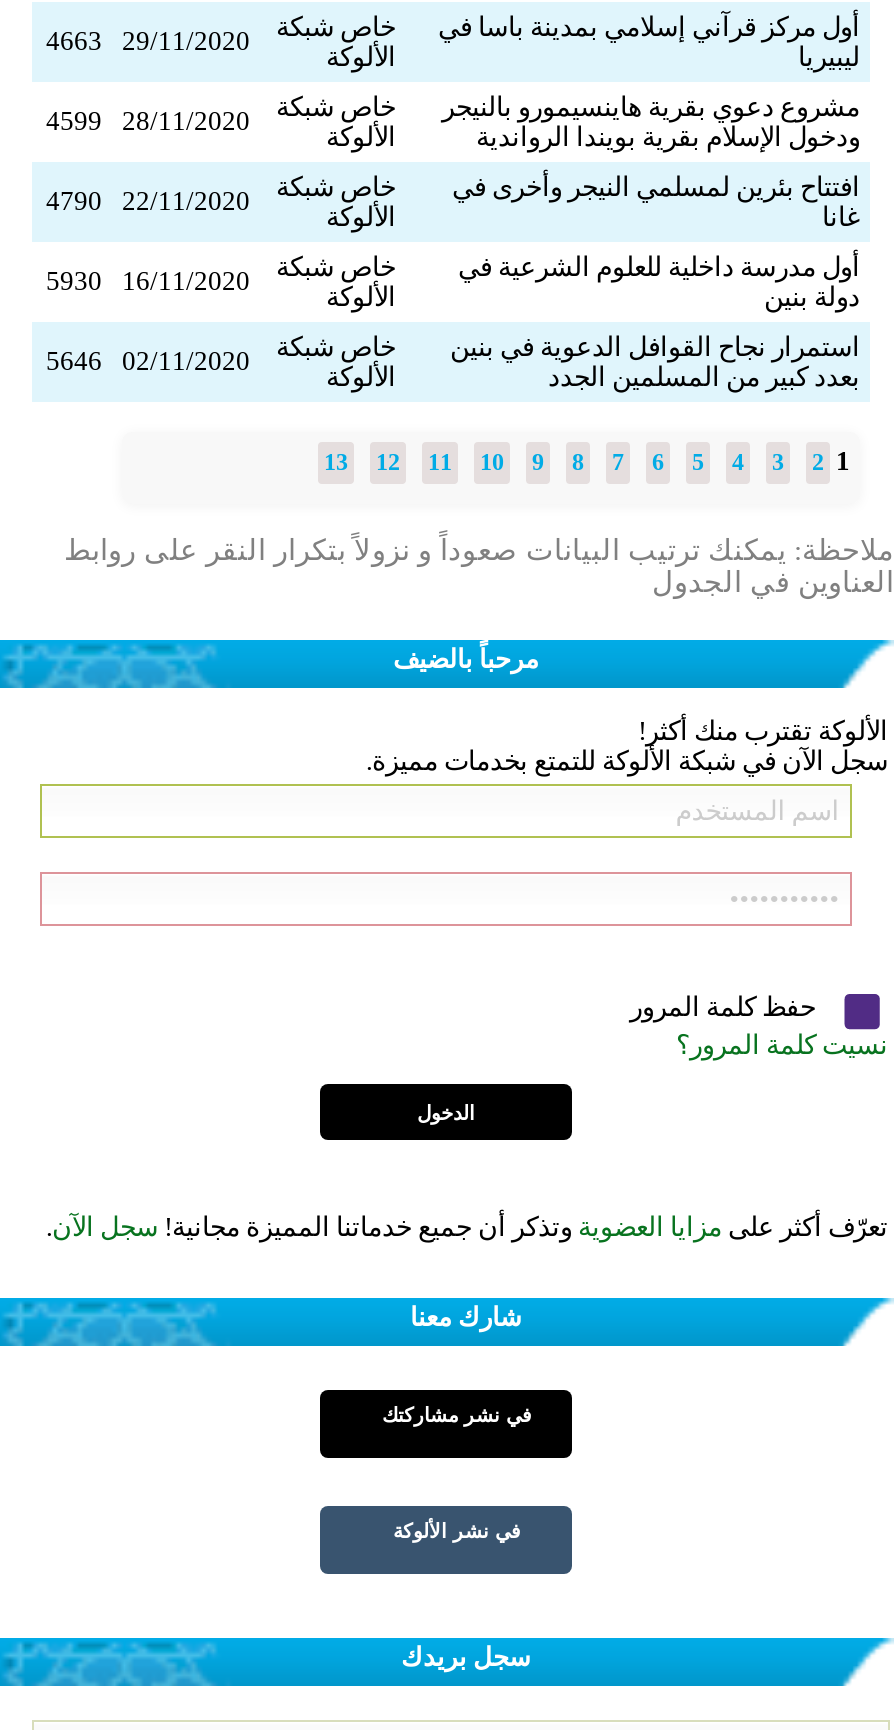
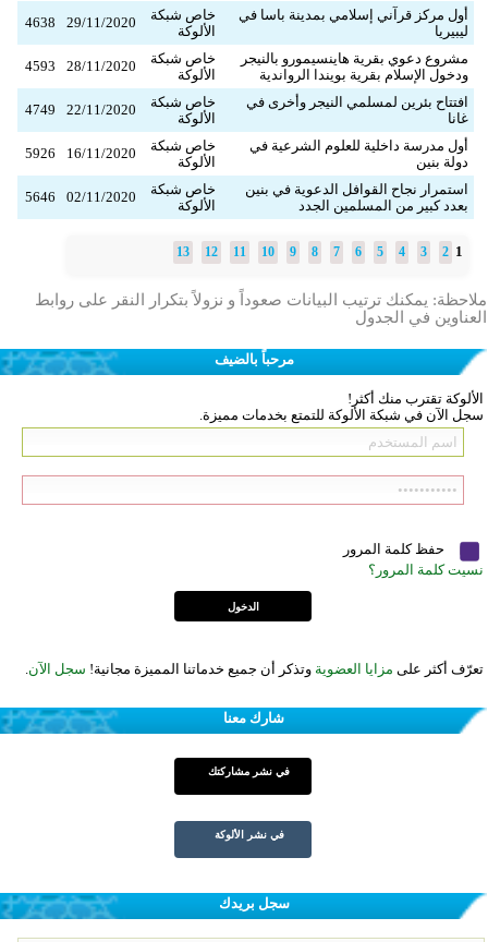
[46,12,860,56] أول مركز قرآني إسلامي بمدينة باسا في خاص شبكة 29/11/2020 4663 -> [25,7,468,31] أول مركز قرآني إسلامي بمدينة باسا في خاص شبكة 29/11/2020 4638
[46,92,860,136] مشروع دعوي بقرية هاينسيمورو بالنيجر خاص شبكة 28/11/2020 4599 -> [25,50,468,74] مشروع دعوي بقرية هاينسيمورو بالنيجر خاص شبكة 28/11/2020 4593
[46,172,860,216] افتتاح بئرين لمسلمي النيجر وأخرى في خاص شبكة 22/11/2020 4790 -> [25,94,468,118] افتتاح بئرين لمسلمي النيجر وأخرى في خاص شبكة 22/11/2020 4749
[46,252,396,296] خاص شبكة 16/11/2020 5930 -> [25,137,216,161] خاص شبكة 16/11/2020 5926

